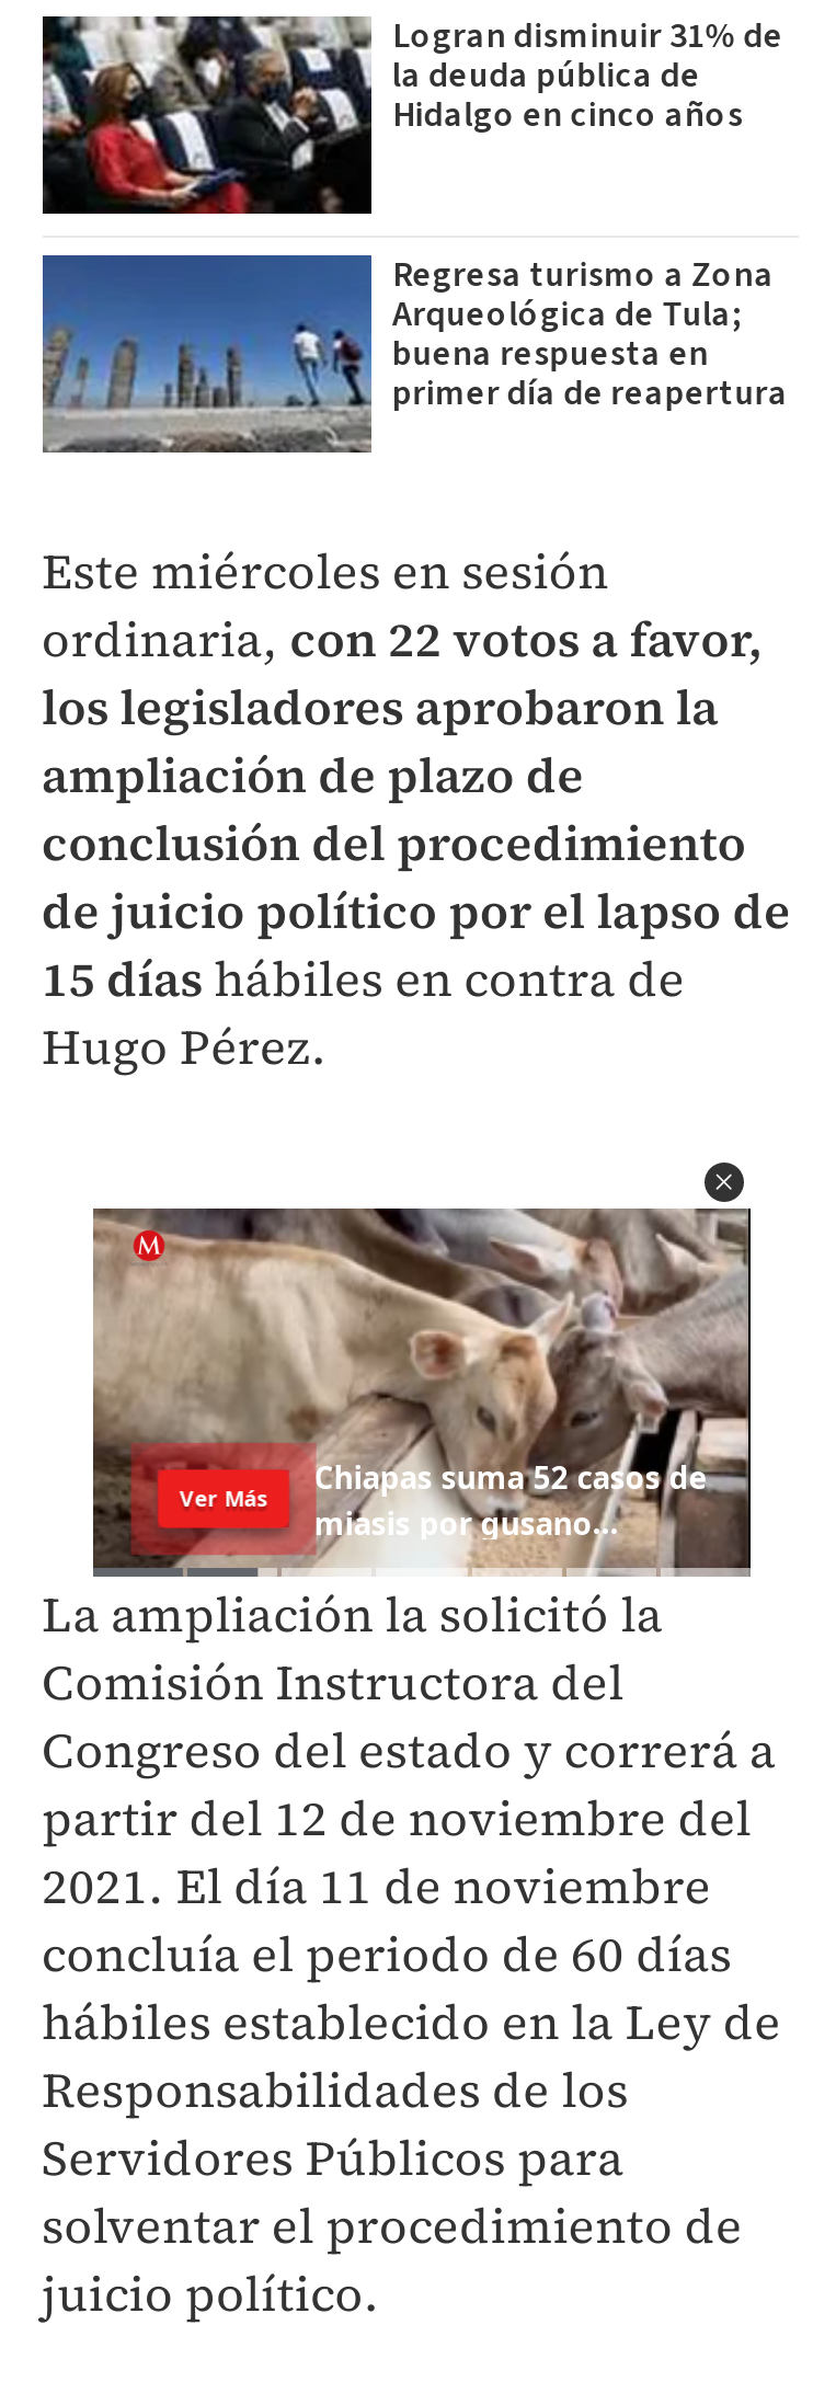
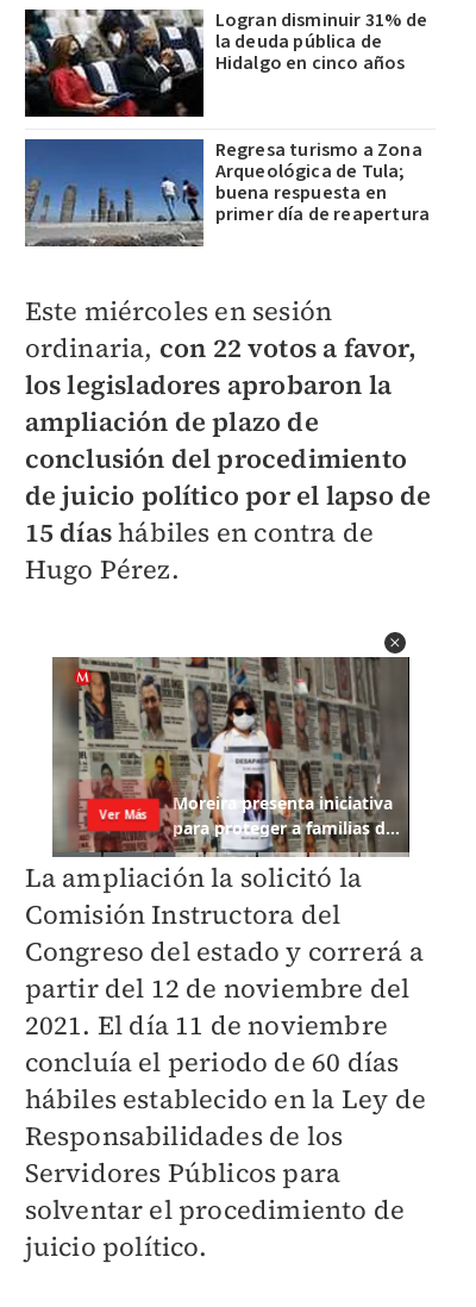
[93,1209,751,1577] [image] -> [52,656,409,857] [image]

